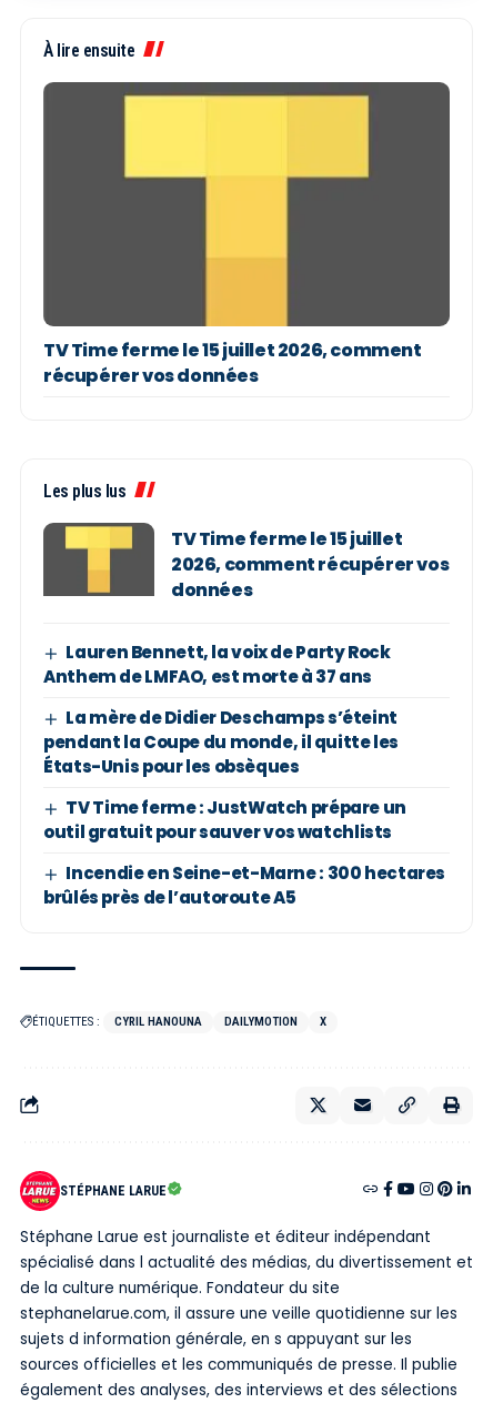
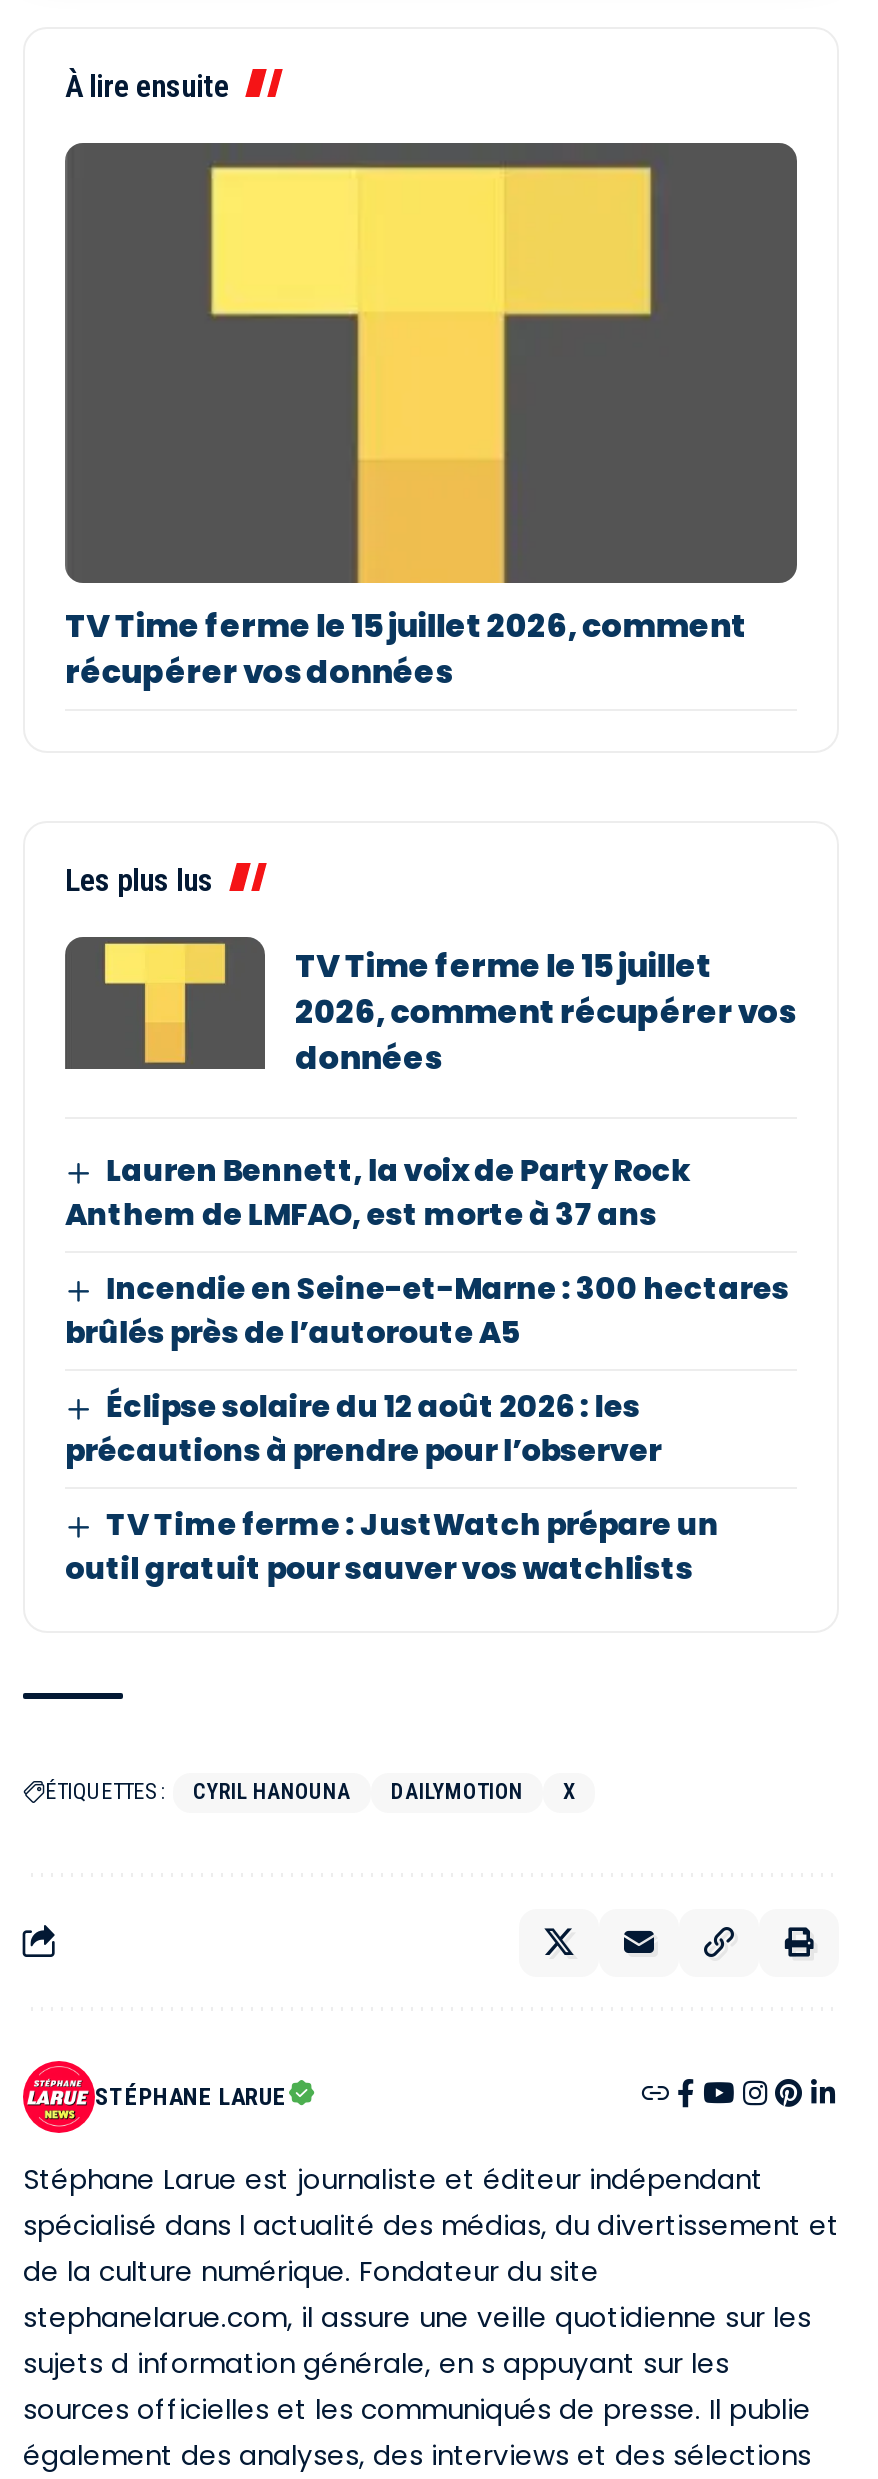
[43,706,399,778] La mère de Didier Deschamps s’éteint | pendant la Coupe du monde, il quitte les | États-Unis pour les obsèques -> [65,1385,661,1471] Éclipse solaire du 12 août 2026 : les | précautions à prendre pour l’observer
moved [43,796,406,843] -> [65,1503,719,1589]: TV Time ferme : JustWatch prépare un | outil gratuit pour sauver vos watchlists
moved [43,861,445,909] -> [65,1267,789,1353]: Incendie en Seine-et-Marne : 300 hectares | brûlés près de l’autoroute A5

